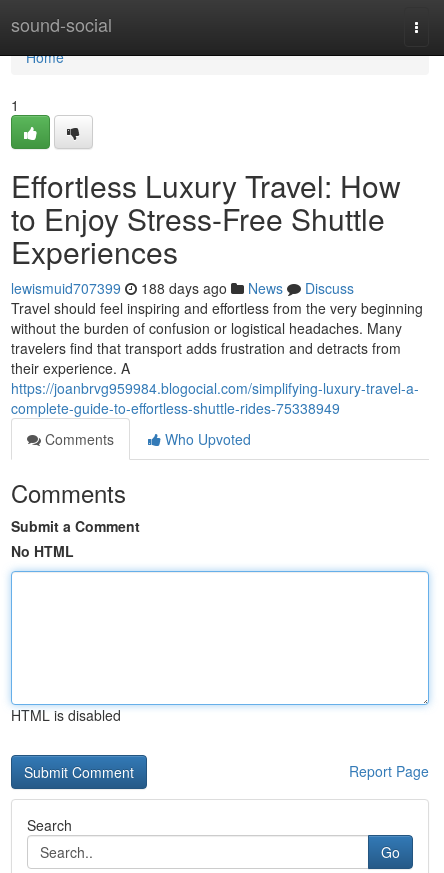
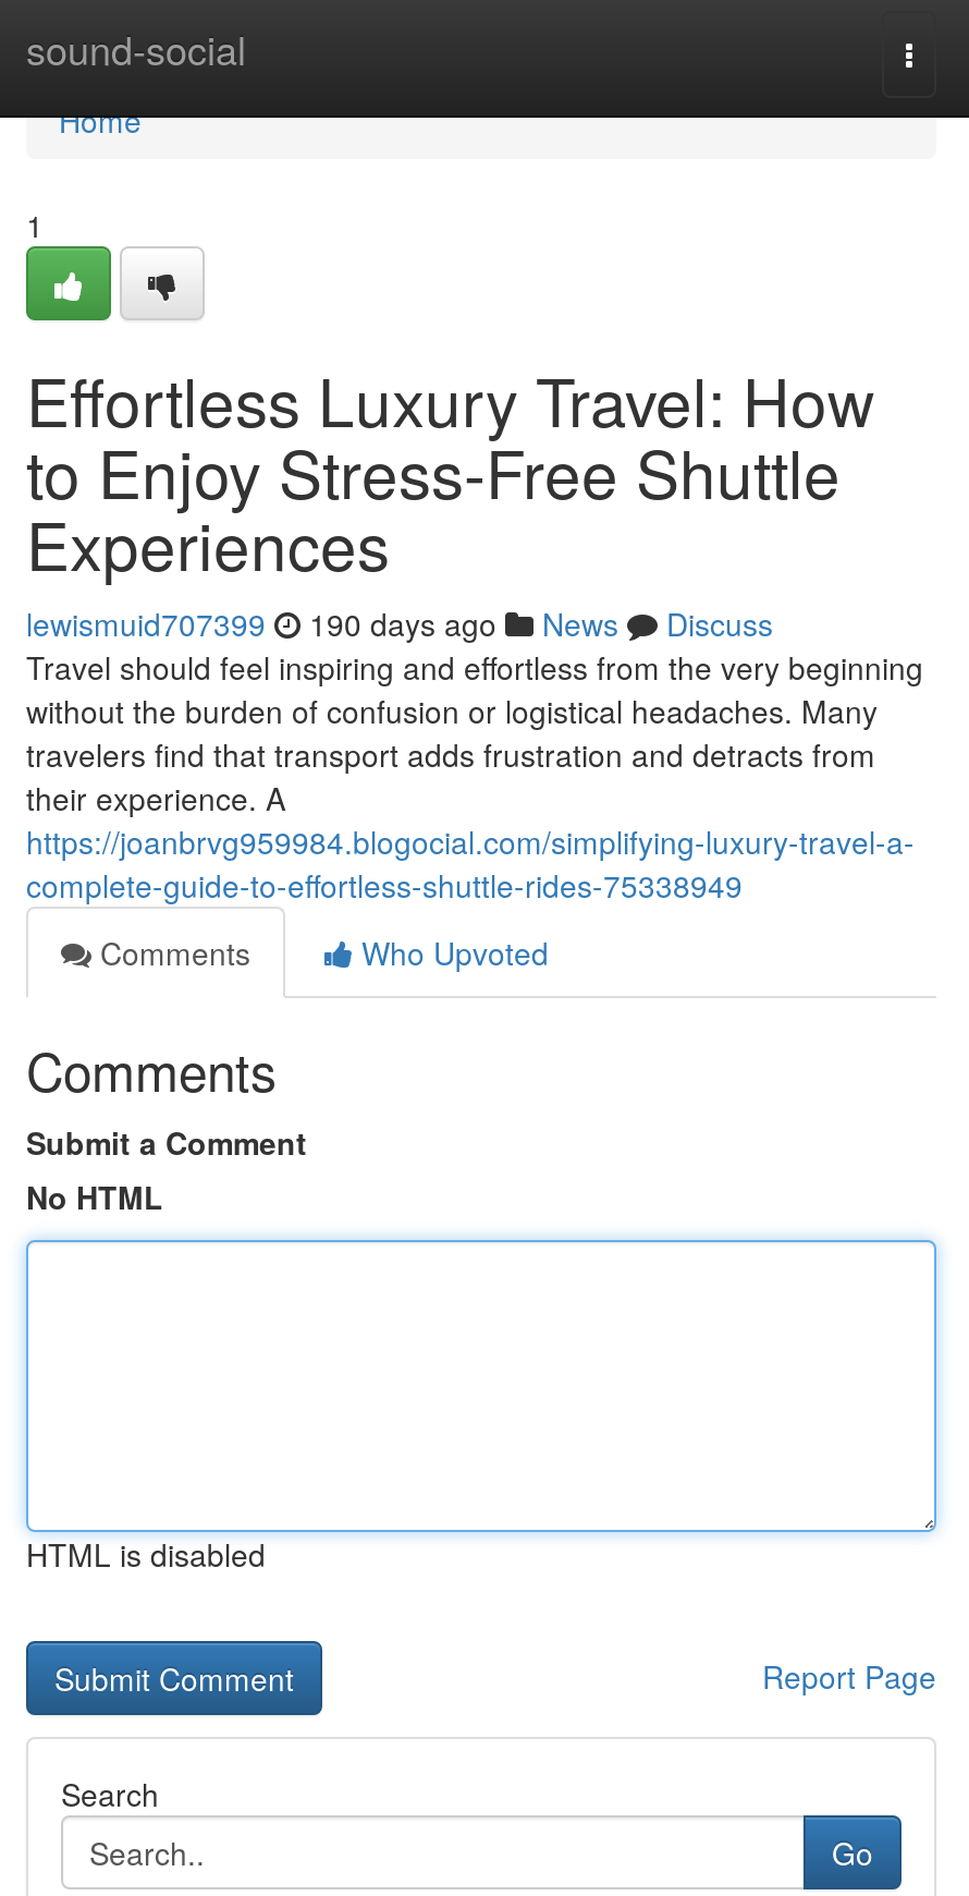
[11,278,354,298] lewismuid707399 188 days ago News Discuss -> [26,601,773,645] lewismuid707399 190 days ago News Discuss

